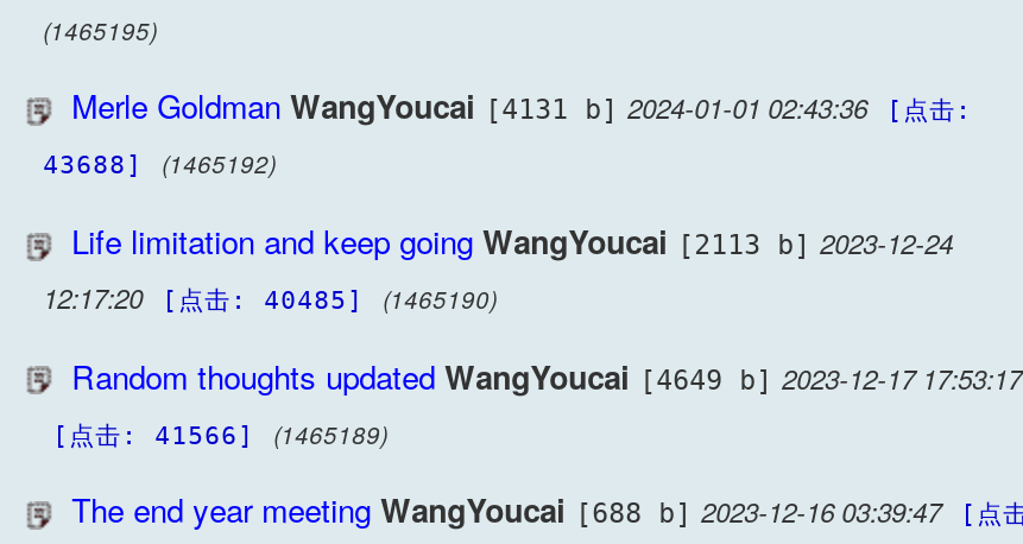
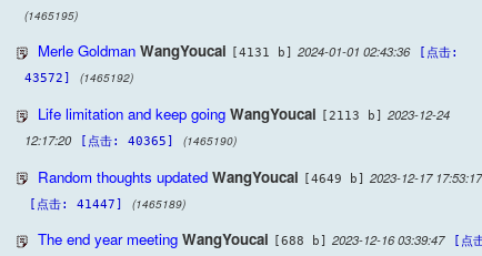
[43,148,276,181] 43688] (1465192) -> [24,70,133,86] 43572] (1465192)
[43,278,497,316] 12:17:20 [点击: 40485] (1465190) -> [24,131,236,149] 12:17:20 [点击: 40365] (1465190)
[53,417,388,451] [点击: 41566] (1465189) -> [28,196,185,211] [点击: 41447] (1465189)

